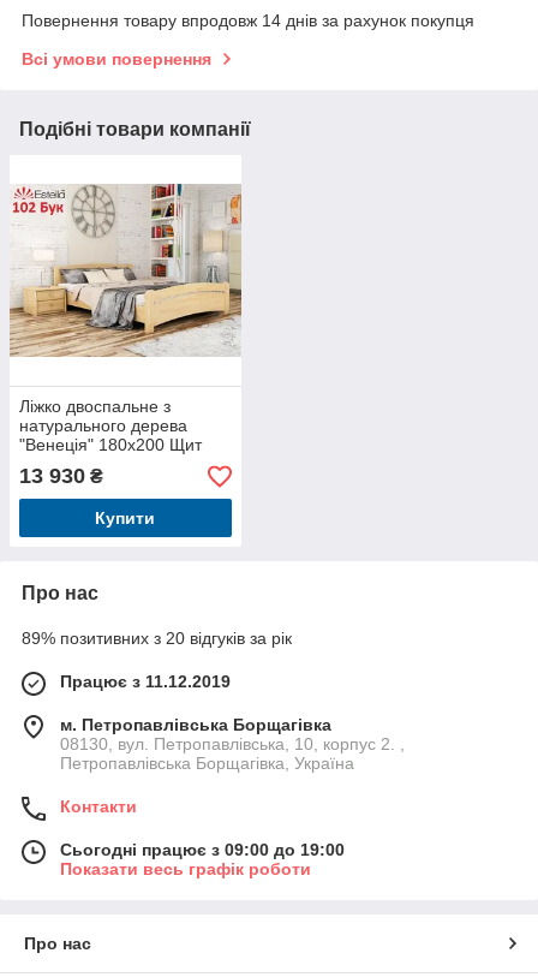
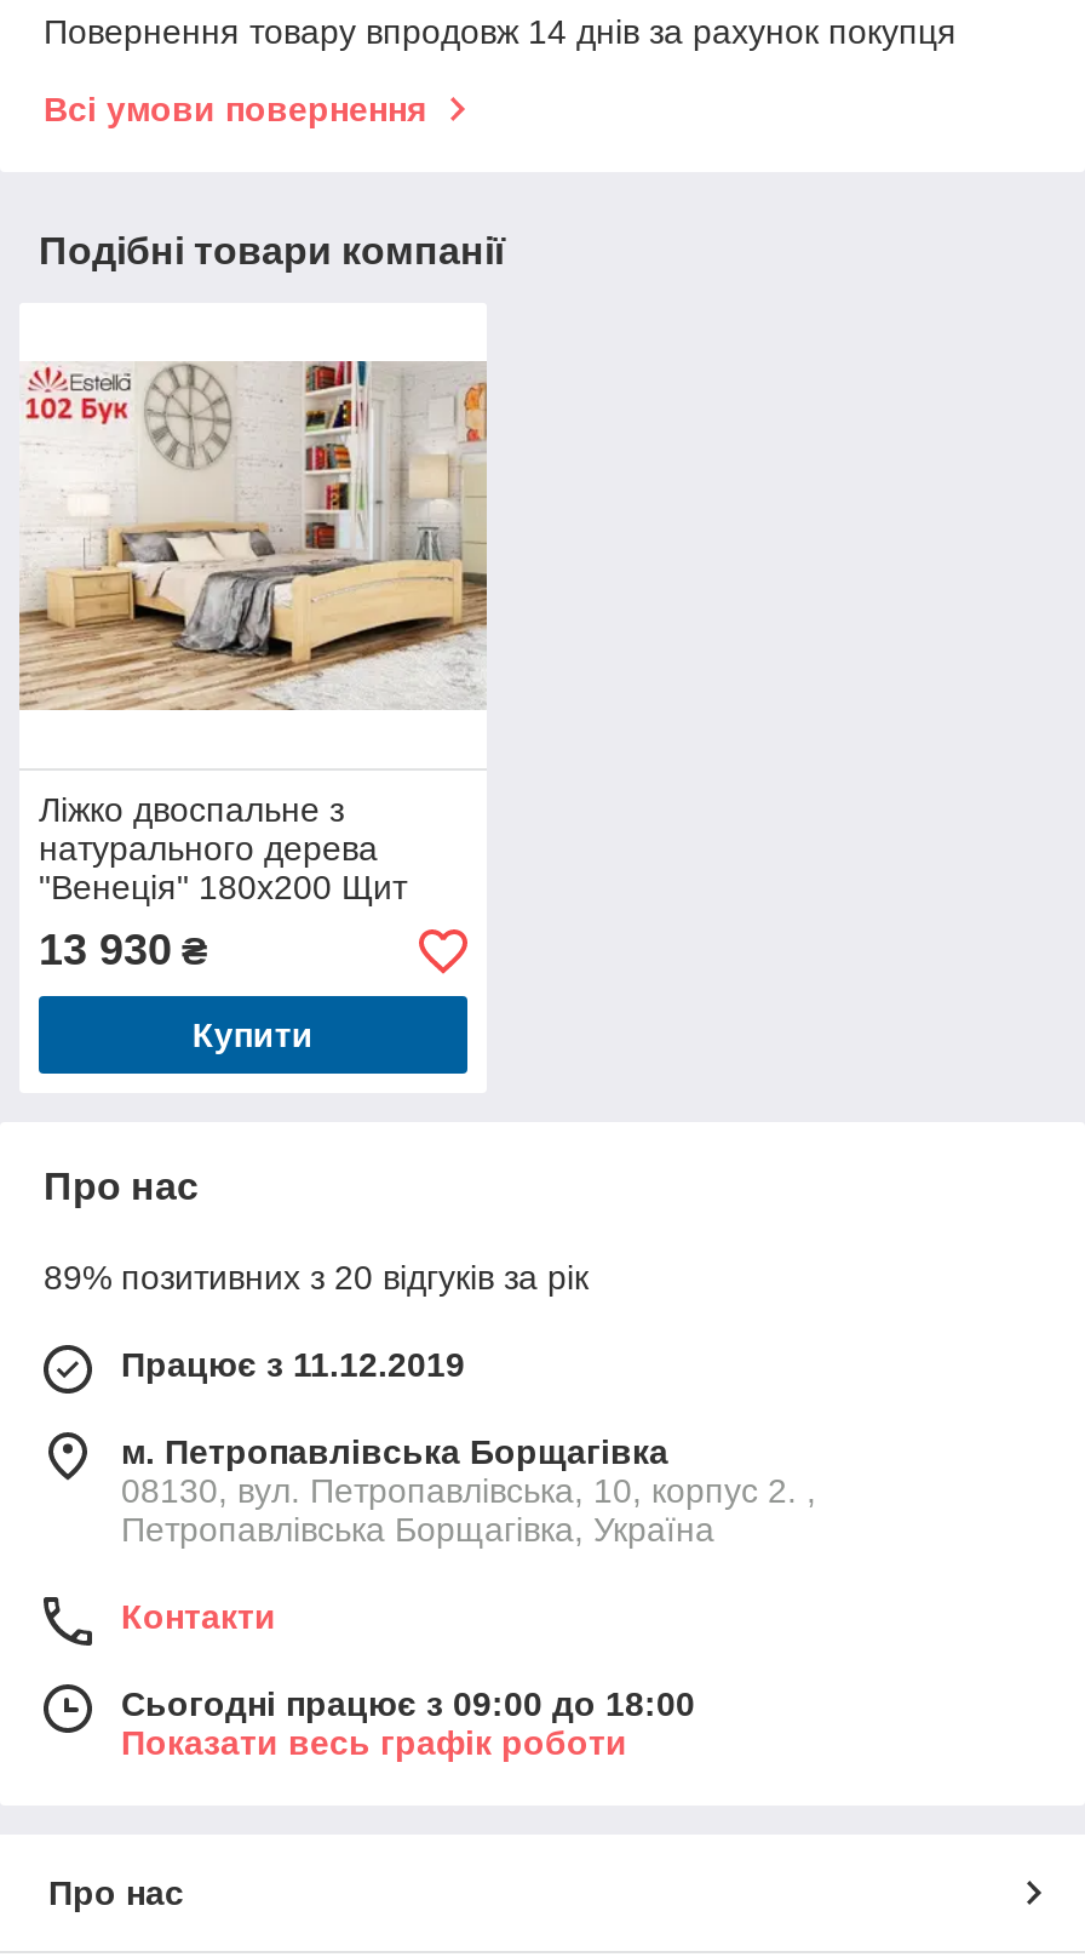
[60,840,345,859] Сьогодні працює з 09:00 до 19:00 -> [121,1685,695,1724] Сьогодні працює з 09:00 до 18:00

